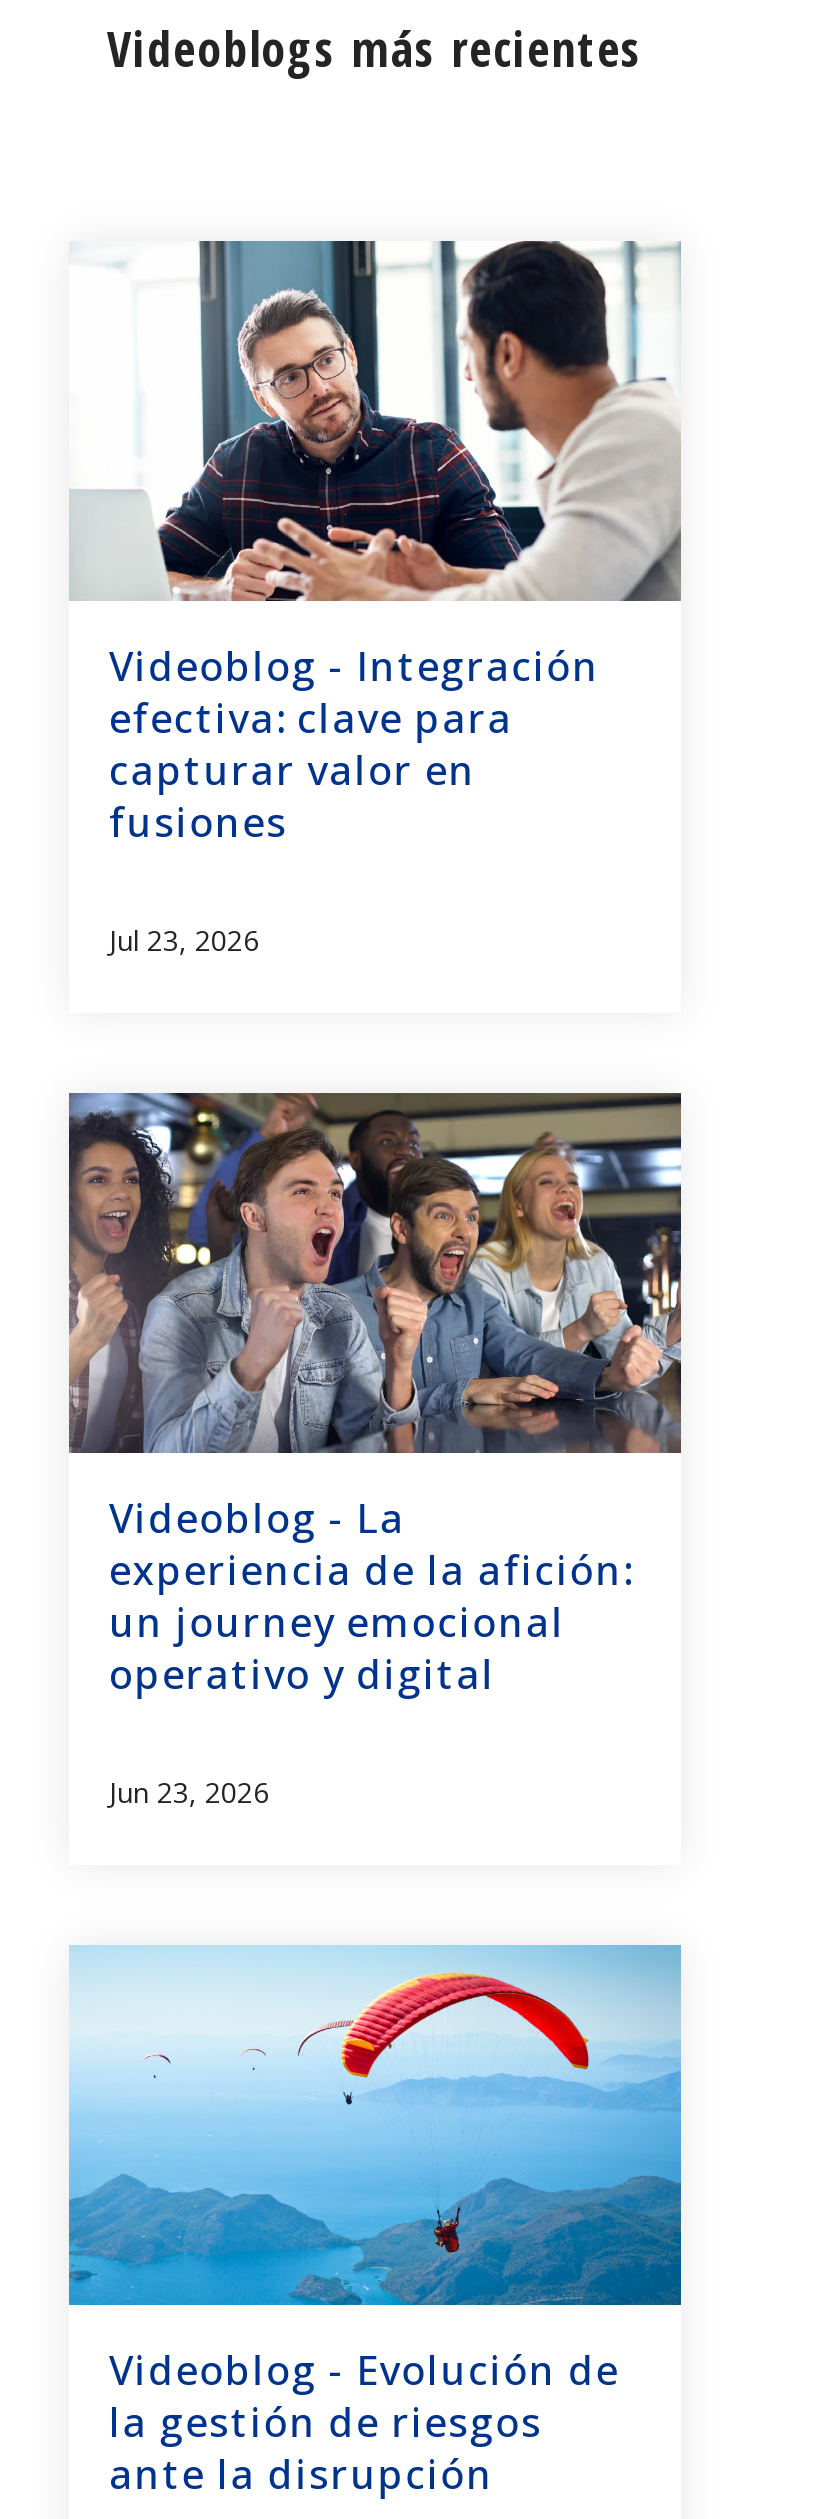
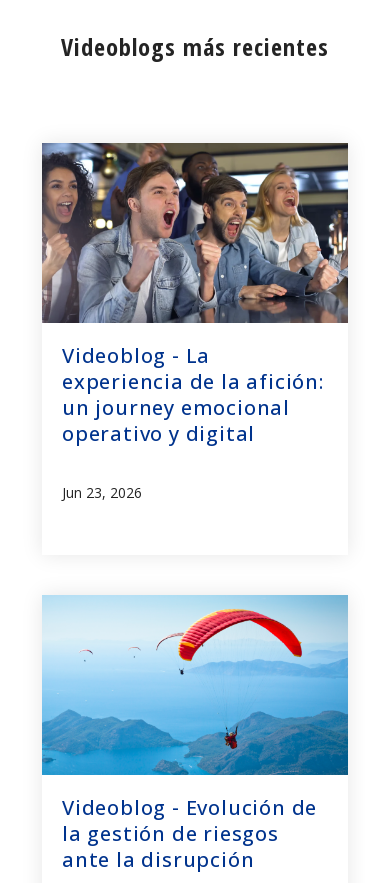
[71,239,681,959] [image] | Videoblog - Integración | efectiva: clave para | capturar valor en | fusiones | Jul 23, 2026 -> none
moved [63,1089,685,1811] -> [39,141,350,502]: [image] | Videoblog - La | experiencia de la afición: | un journey emocional | operativo y digital | Jun 23, 2026

